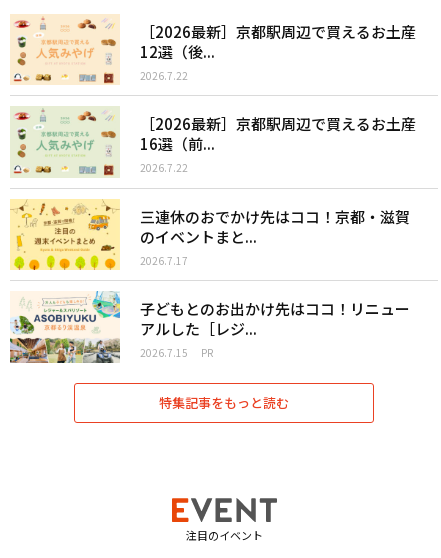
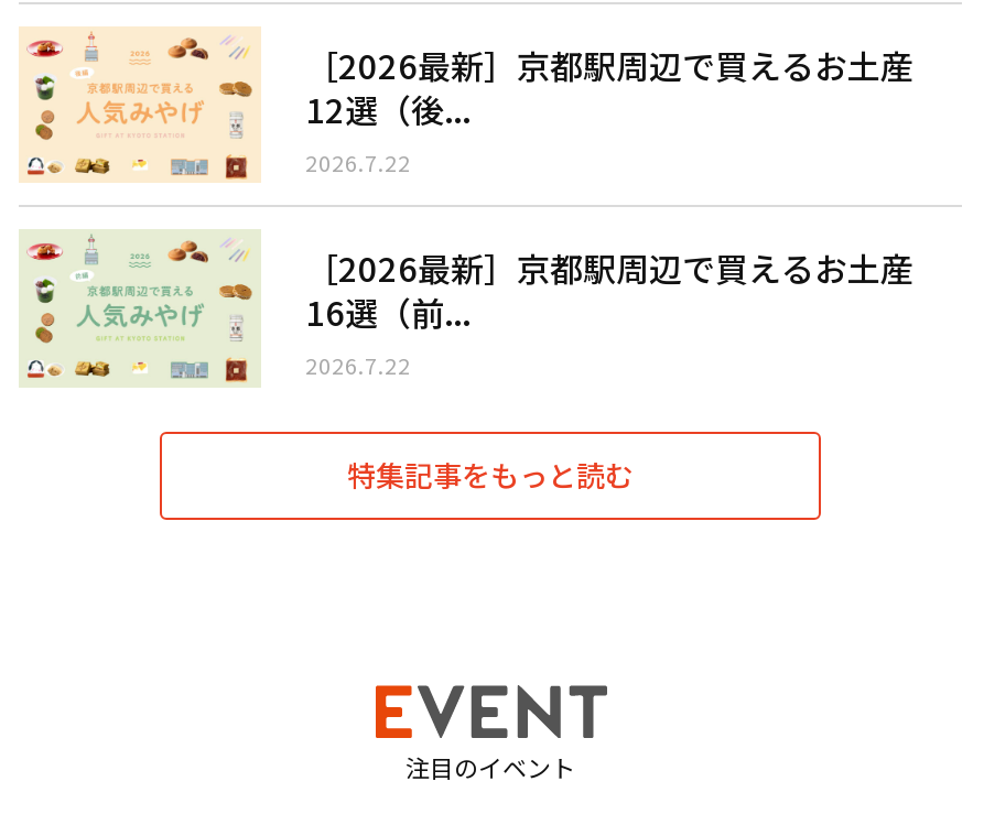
[10,199,410,360] [image] | 三連休のおでかけ先はココ！京都・滋賀 | のイベントまと... | 2026.7.17 | 子どもとのお出かけ先はココ！リニュー | アルした［レジ... | 2026.7.15 | PR -> none
[9,290,121,364] [image] -> none

